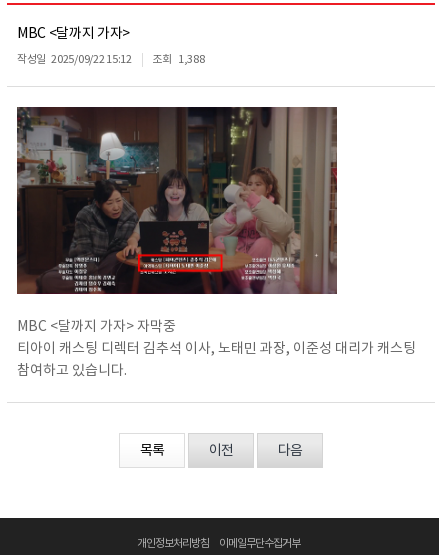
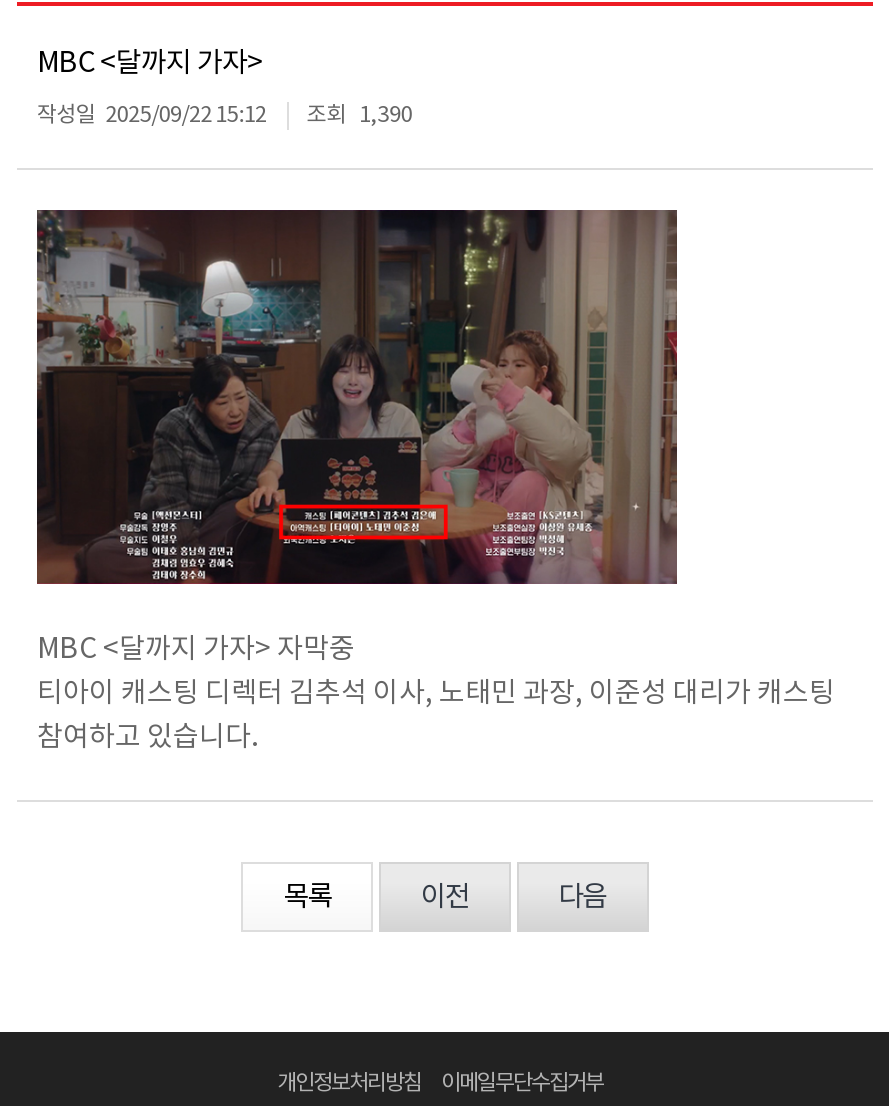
[17,53,205,66] 작성일 2025/09/22 15:12 조회 1,388 -> [37,102,412,128] 작성일 2025/09/22 15:12 조회 1,390

